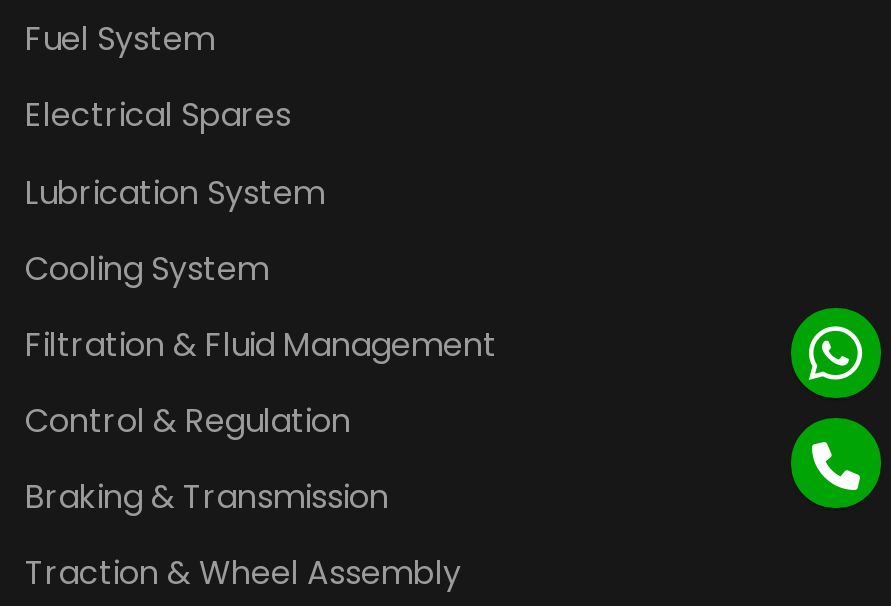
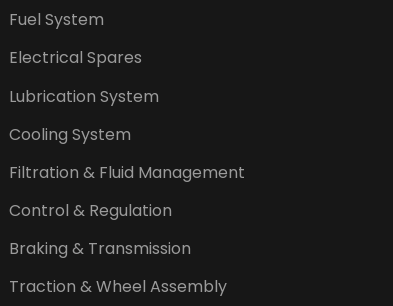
[789,306,883,400] [image] -> none
[789,416,883,510] [image] -> none

